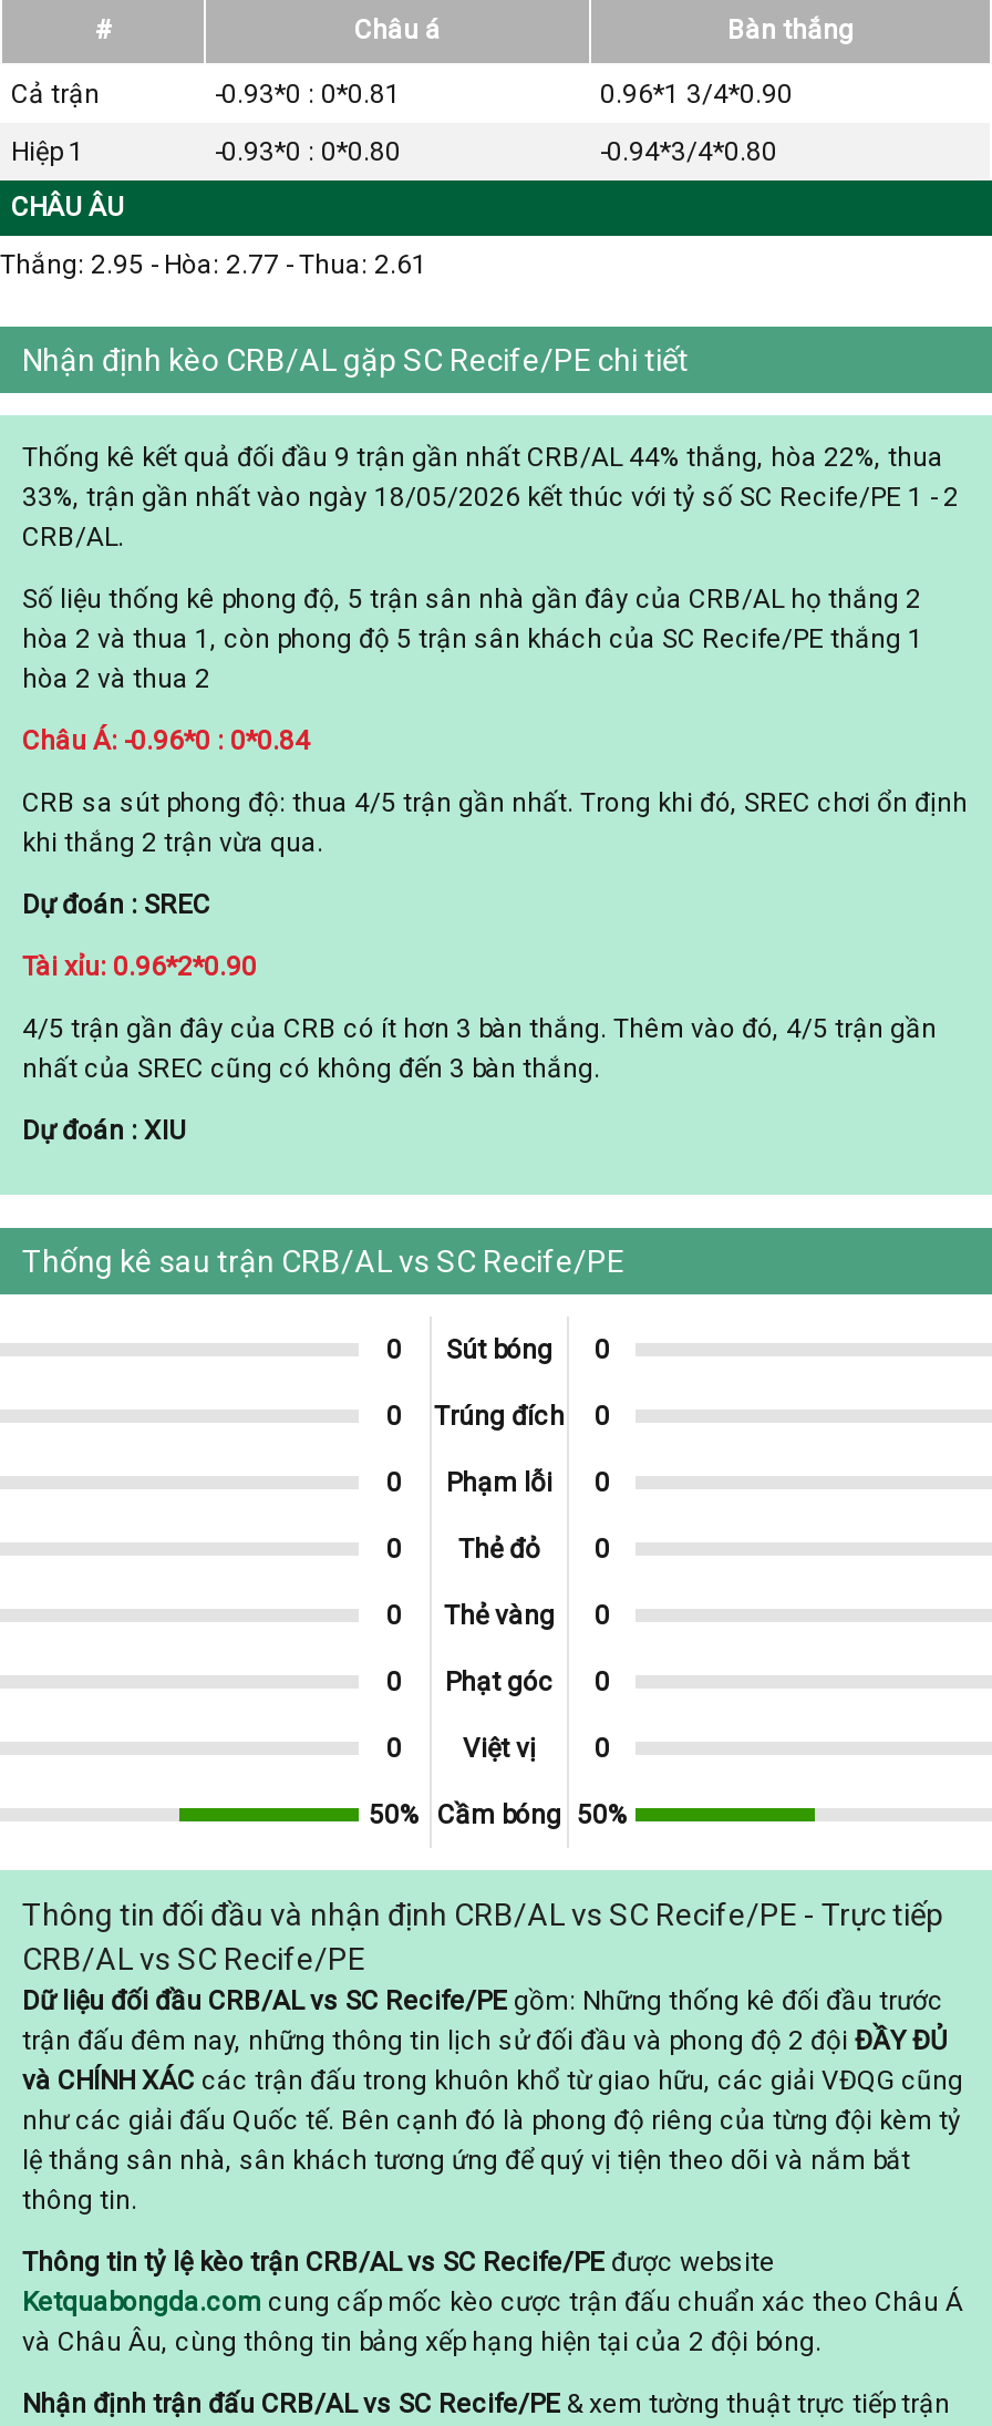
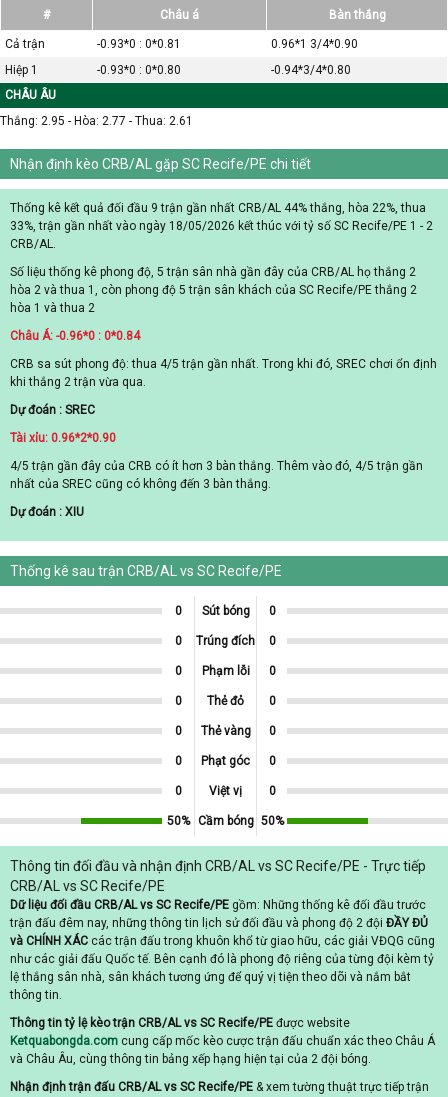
[22,623,923,654] hòa 2 và thua 1, còn phong độ 5 trận sân khách của SC Recife/PE thắng 1 -> [10,283,417,297] hòa 2 và thua 1, còn phong độ 5 trận sân khách của SC Recife/PE thắng 2
[22,663,210,694] hòa 2 và thua 2 -> [10,301,95,315] hòa 1 và thua 2

